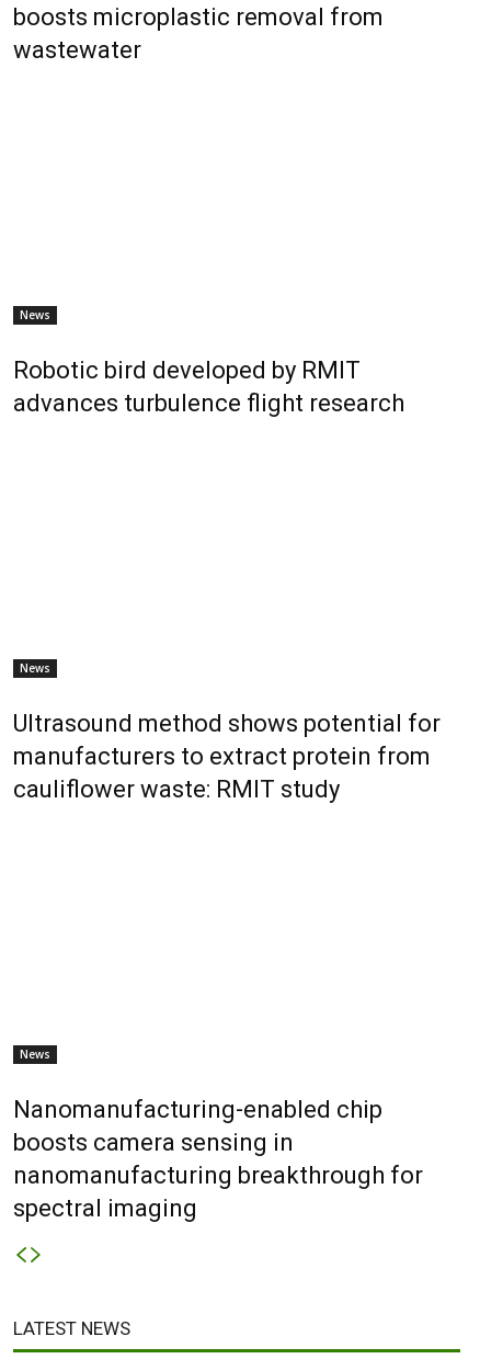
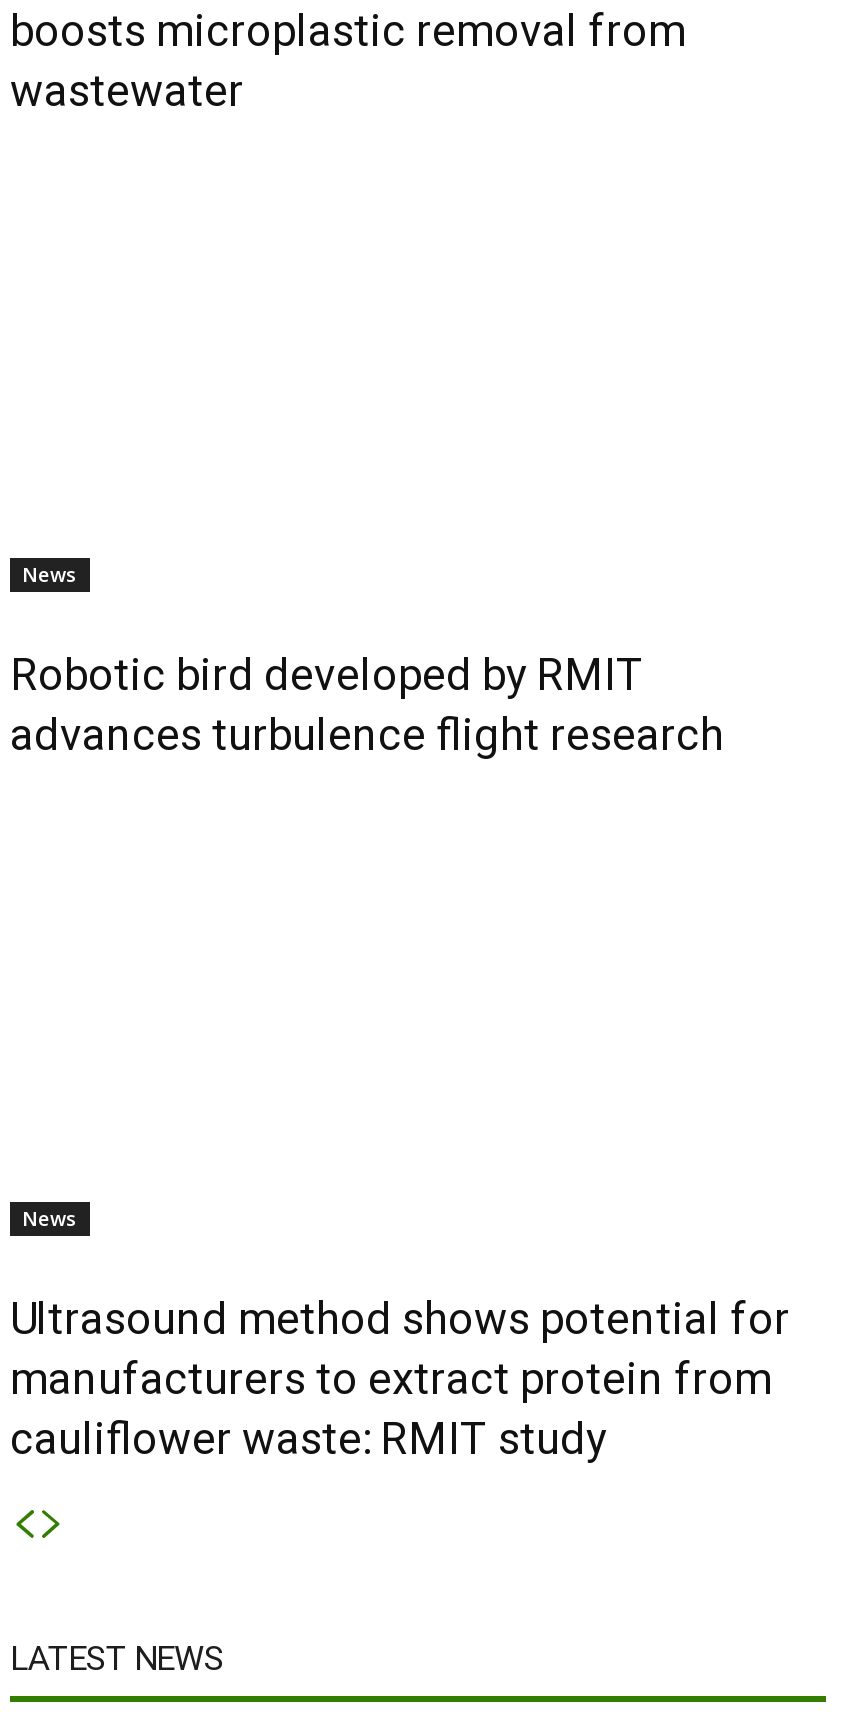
[13,1046,423,1222] News | Nanomanufacturing-enabled chip | boosts camera sensing in | nanomanufacturing breakthrough for | spectral imaging -> none

